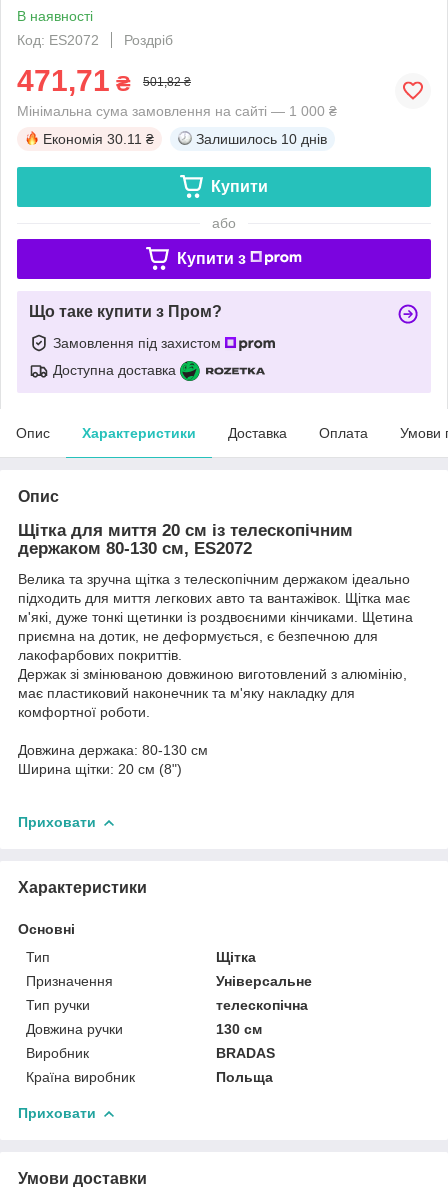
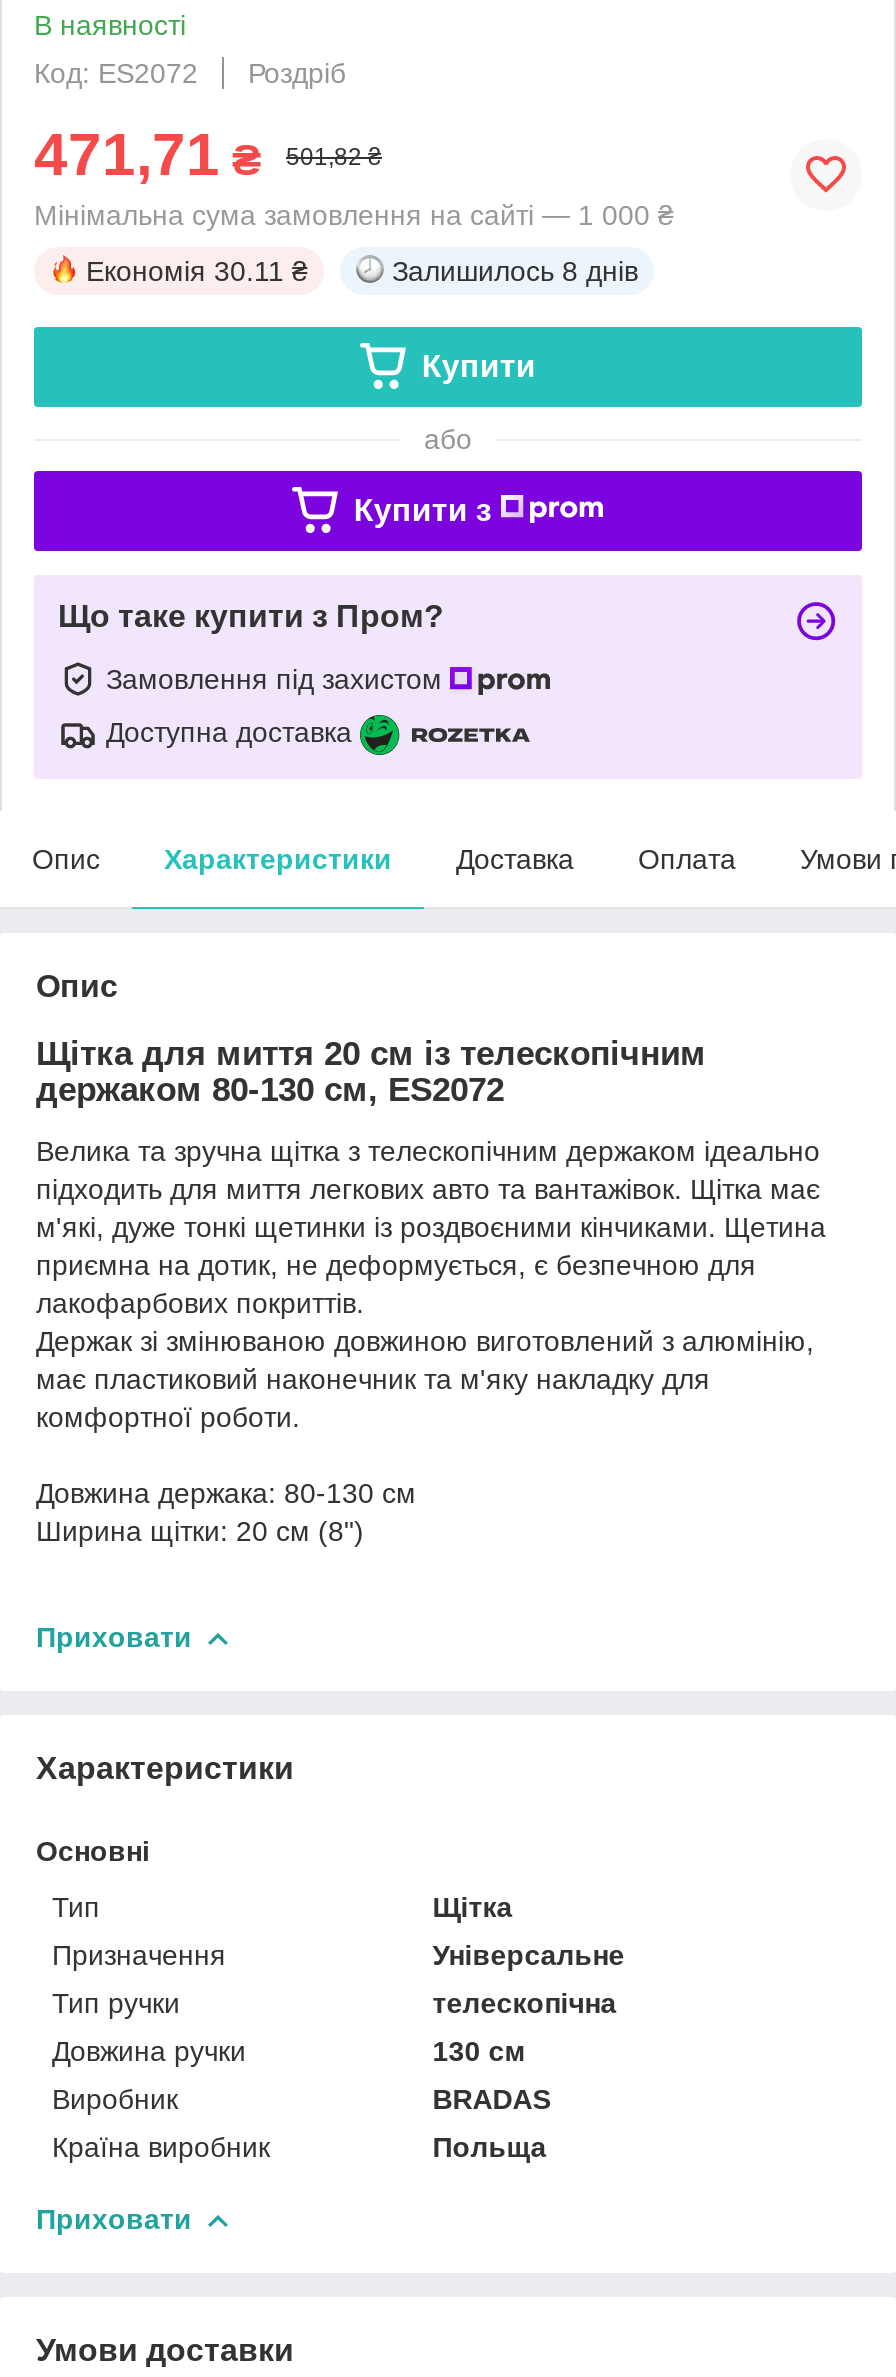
[196,131,327,147] Залишилось 10 днів -> [392,255,638,287] Залишилось 8 днів

